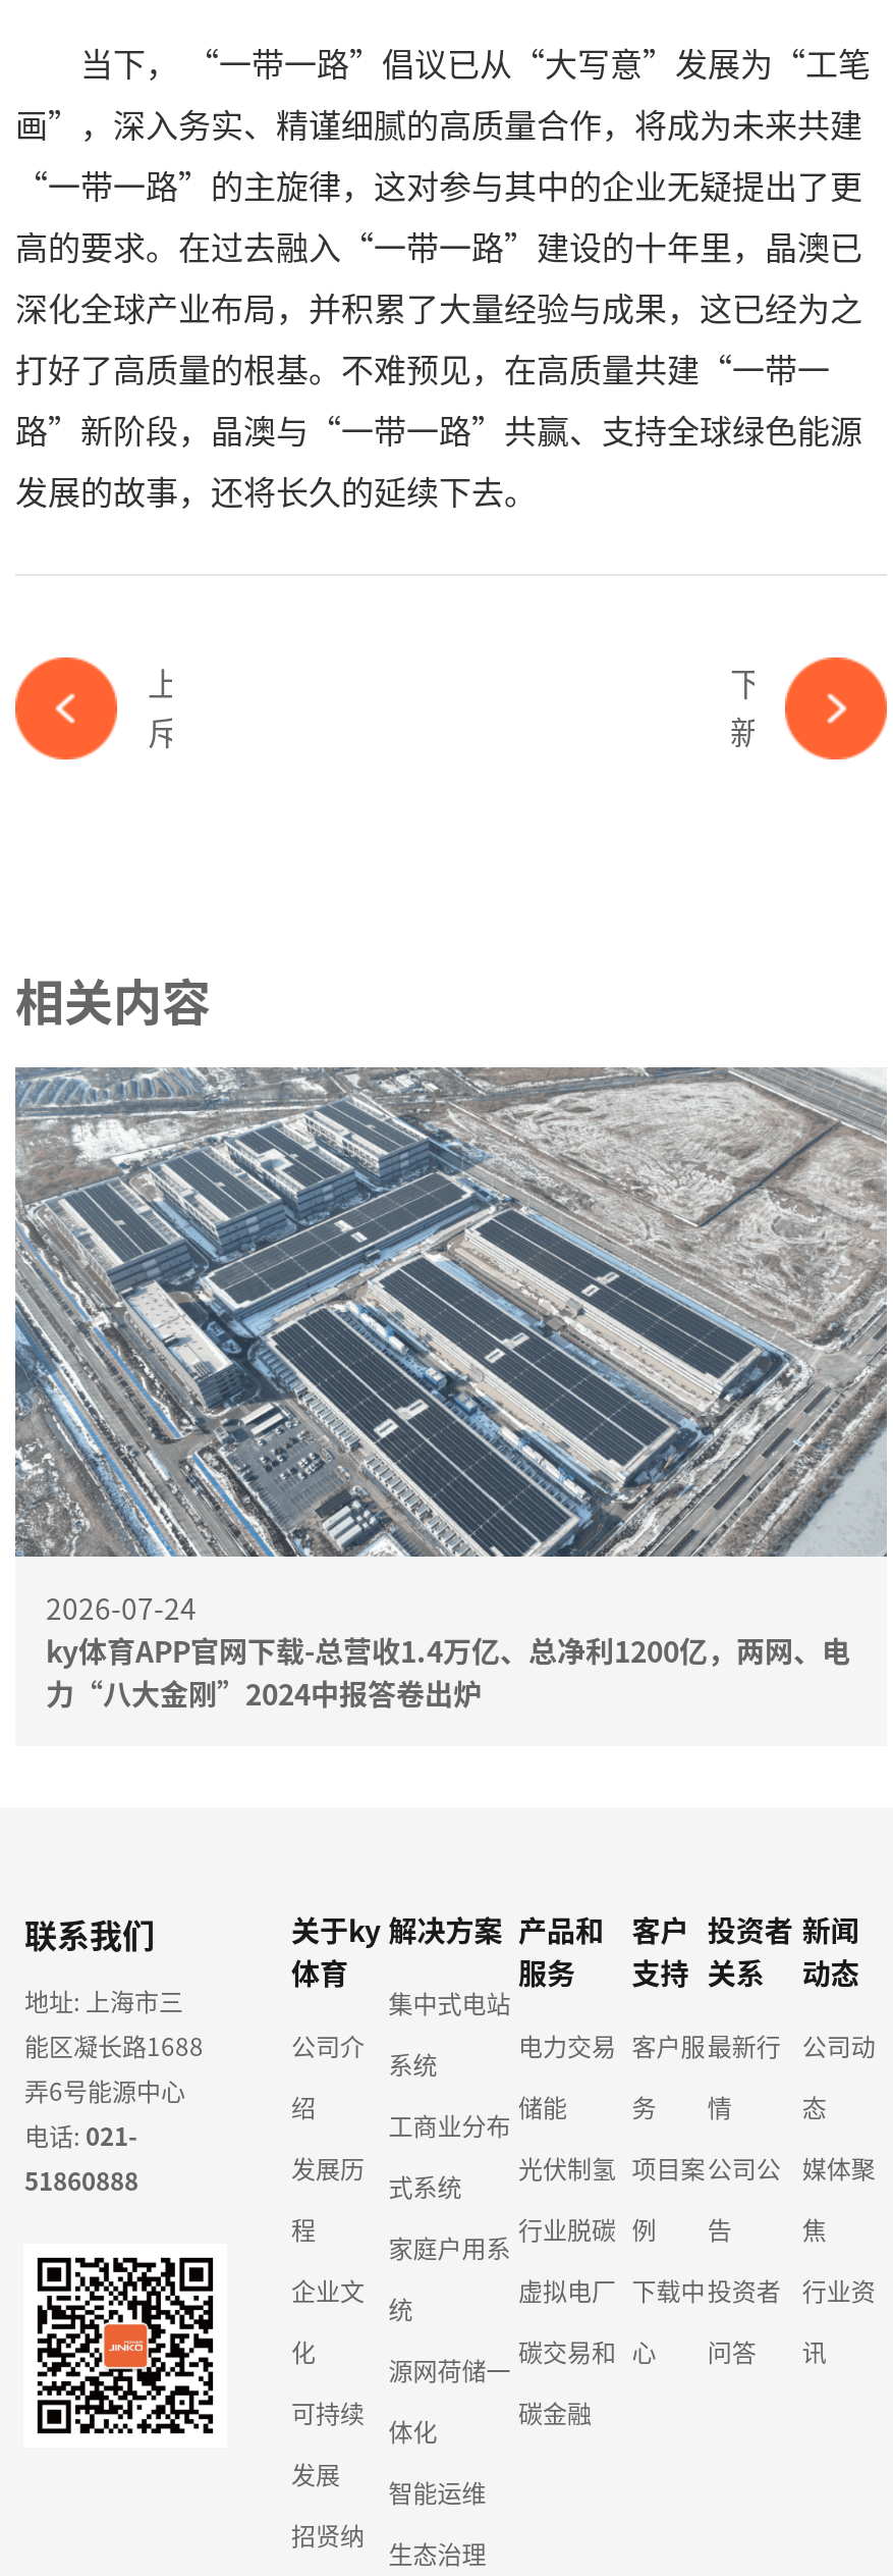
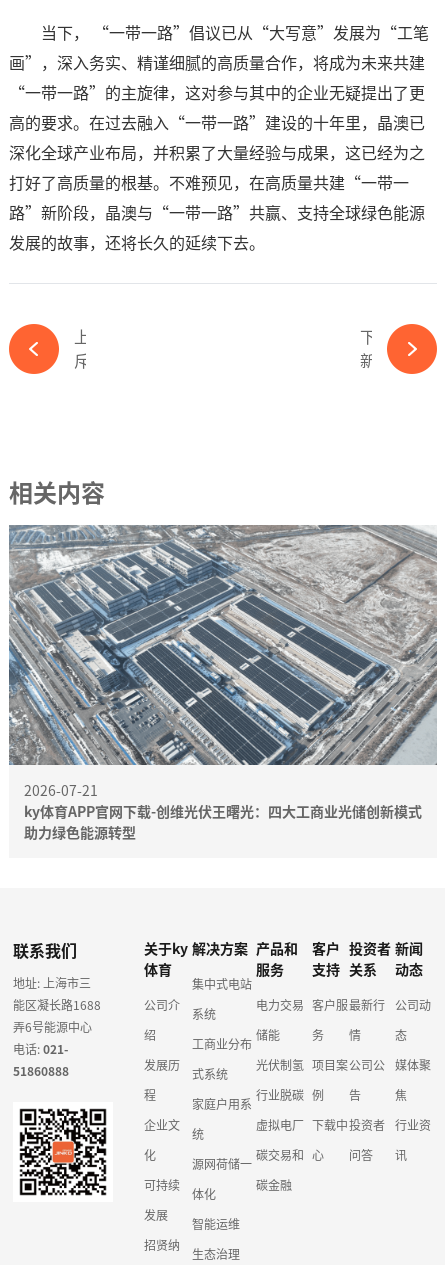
[46,1587,850,1714] 2026-07-24 | ky体育APP官网下载-总营收1.4万亿、总净利1200亿，两网、电 | 力“八大金刚”2024中报答卷出炉 -> [24,780,422,842] 2026-07-21 | ky体育APP官网下载-创维光伏王曙光：四大工商业光储创新模式 | 助力绿色能源转型

